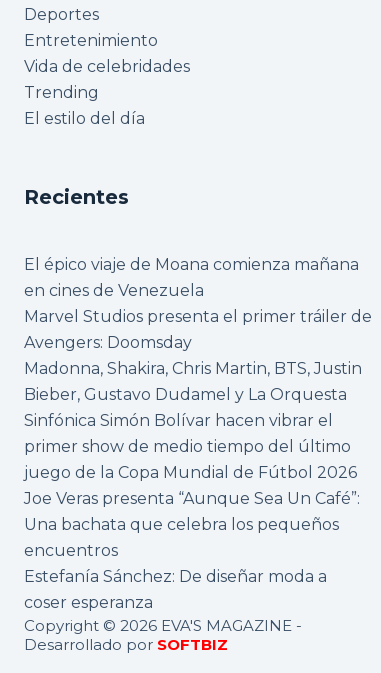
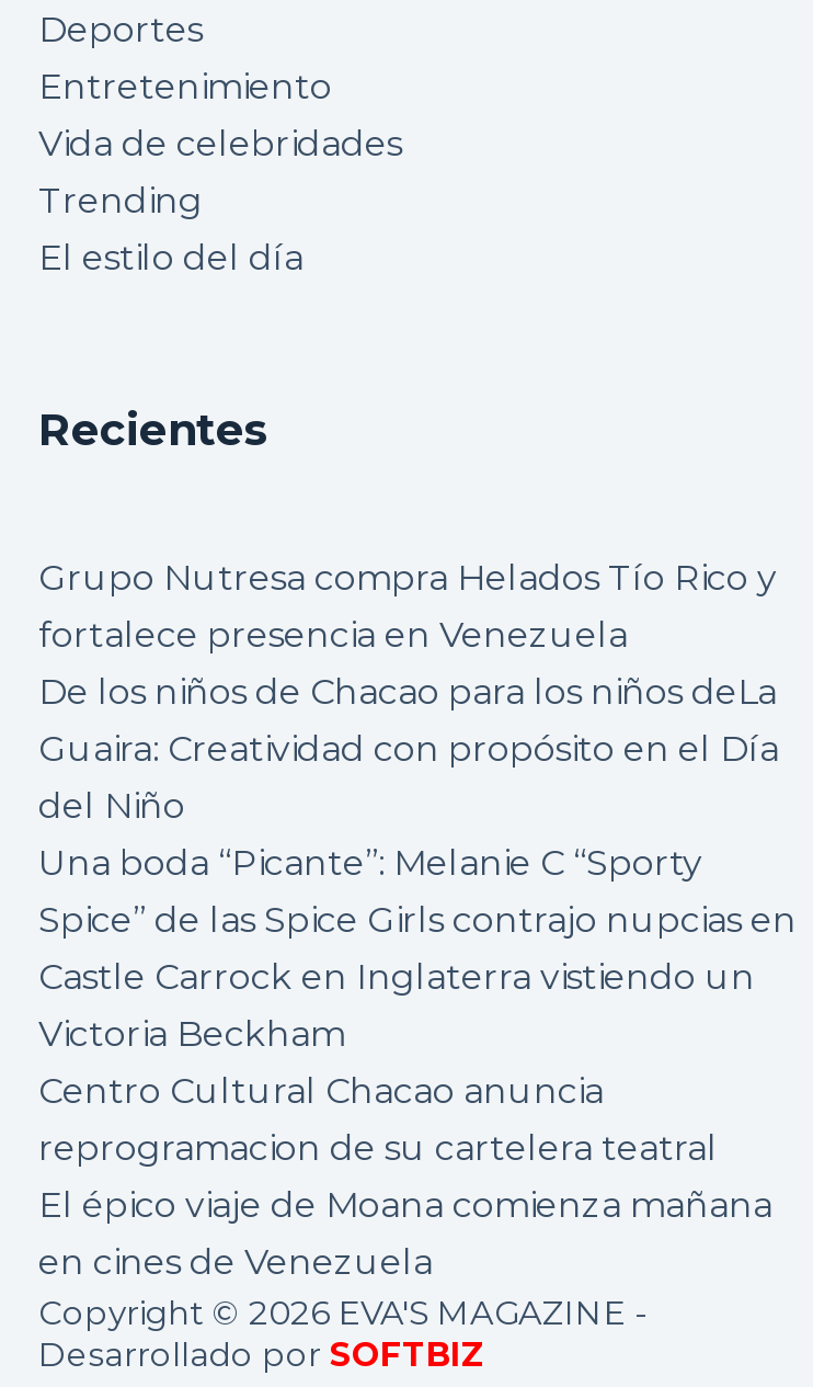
none -> [38,557,797,1169] Grupo Nutresa compra Helados Tío Rico y | fortalece presencia en Venezuela | De los niños de Chacao para los niños deLa | Guaira: Creatividad con propósito en el Día | del Niño | Una boda “Picante”: Melanie C “Sporty | Spice” de las Spice Girls contrajo nupcias en | Castle Carrock en Inglaterra vistiendo un | Victoria Beckham | Centro Cultural Chacao anuncia | reprogramacion de su cartelera teatral
moved [24,255,359,300] -> [38,1185,772,1283]: El épico viaje de Moana comienza mañana | en cines de Venezuela
[24,307,372,612] Marvel Studios presenta el primer tráiler de | Avengers: Doomsday | Madonna, Shakira, Chris Martin, BTS, Justin | Bieber, Gustavo Dudamel y La Orquesta | Sinfónica Simón Bolívar hacen vibrar el | primer show de medio tiempo del último | juego de la Copa Mundial de Fútbol 2026 | Joe Veras presenta “Aunque Sea Un Café”: | Una bachata que celebra los pequeños | encuentros | Estefanía Sánchez: De diseñar moda a | coser esperanza -> none

